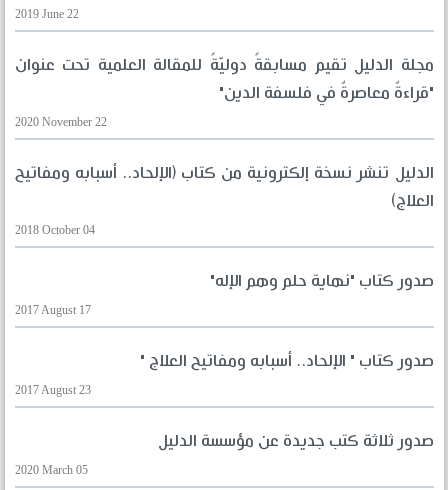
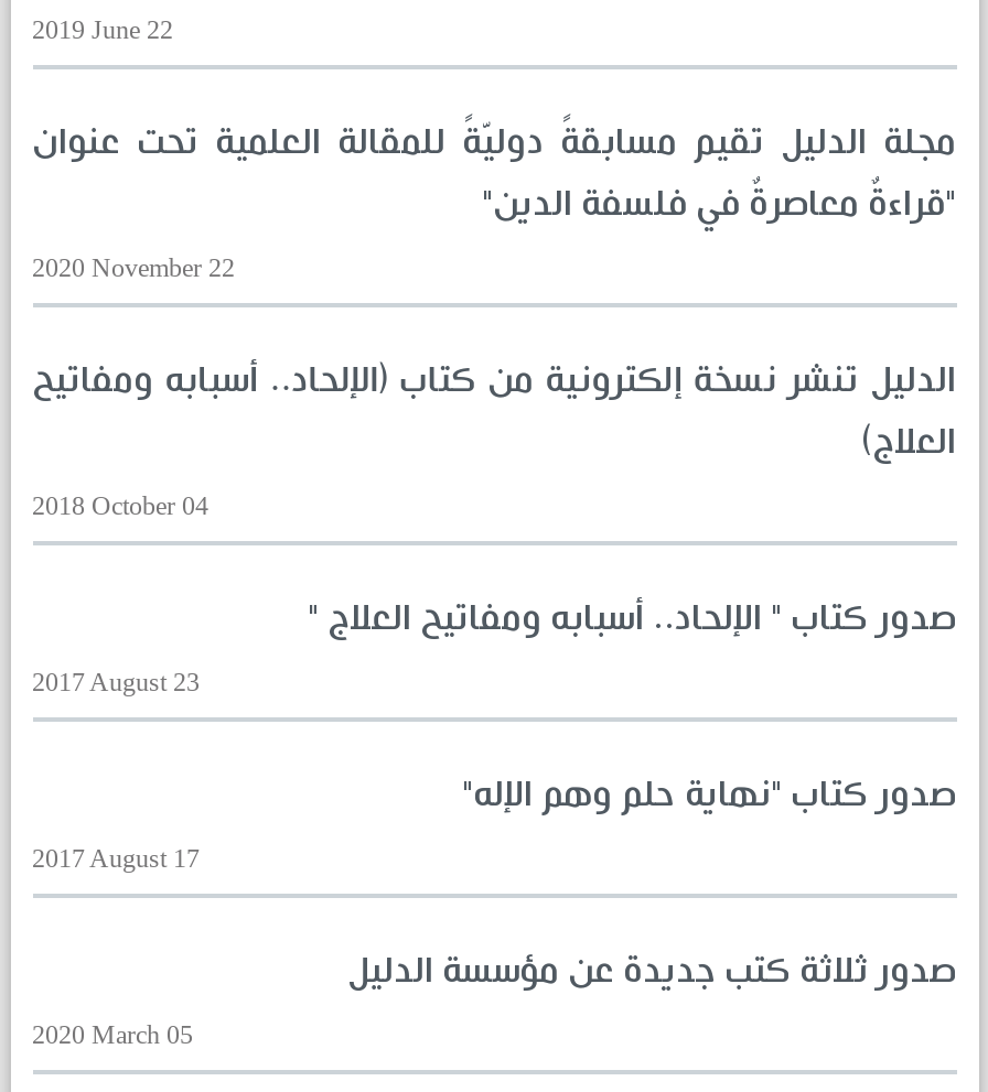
moved [14,272,433,317] -> [32,775,956,874]: صدور كتاب "نهاية حلم وهم الإله" | 2017 August 17
moved [14,352,433,397] -> [32,599,956,698]: صدور كتاب " الإلحاد.. أسبابه ومفاتيح العلاج " | 2017 August 23

